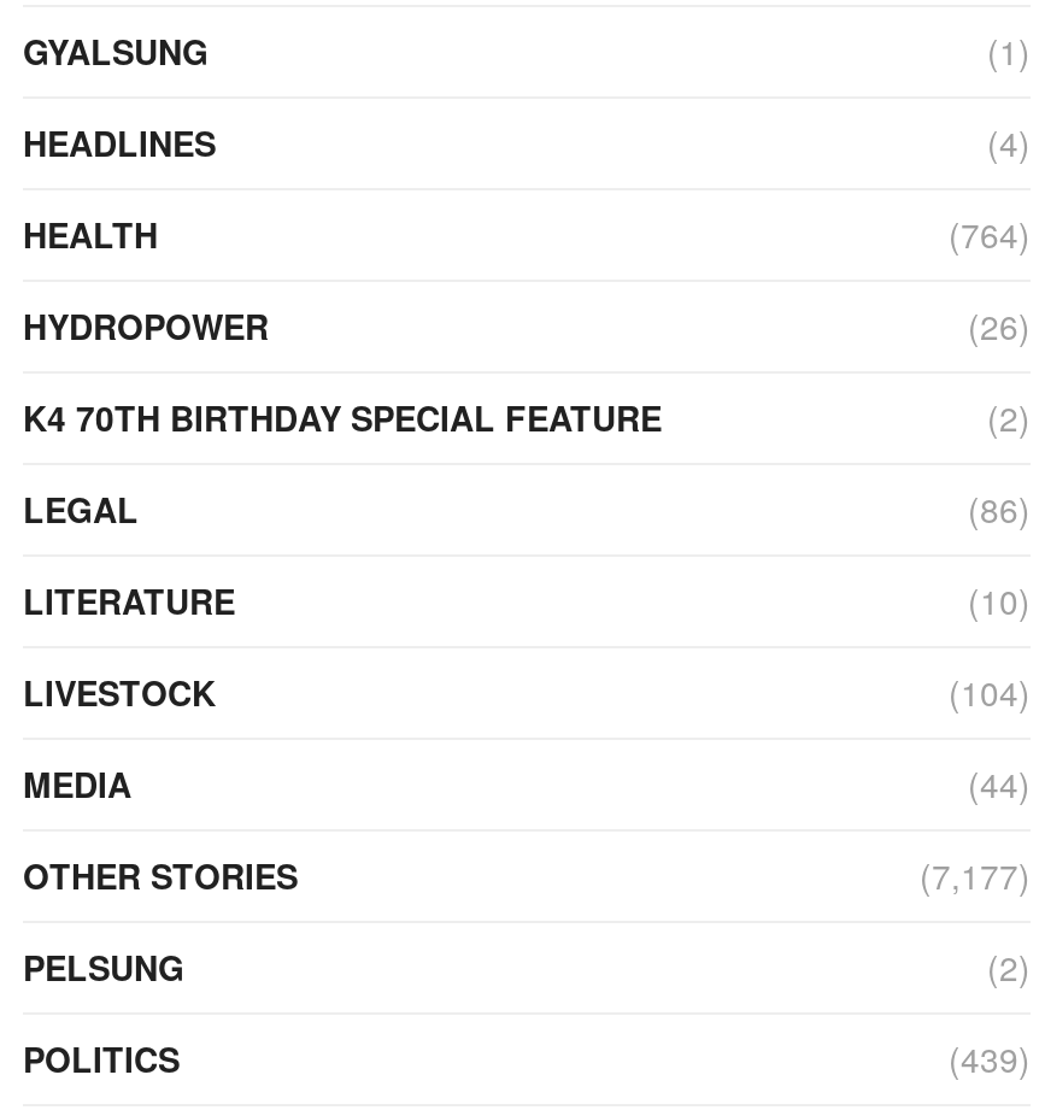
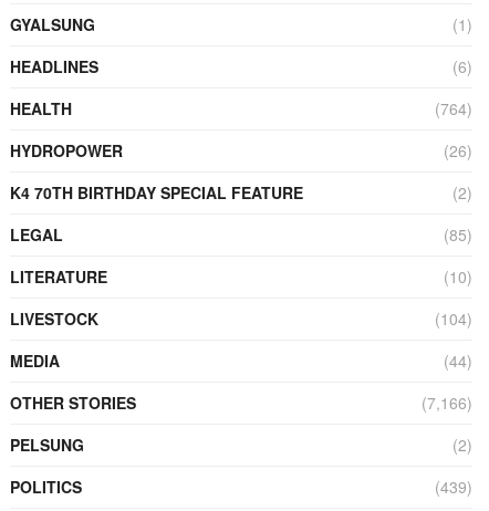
[987,118,1031,166] (4) -> [452,55,472,77] (6)
[968,484,1031,532] (86) -> [444,223,472,245] (85)
[920,851,1031,899] (7,177) -> [422,391,472,414] (7,166)

